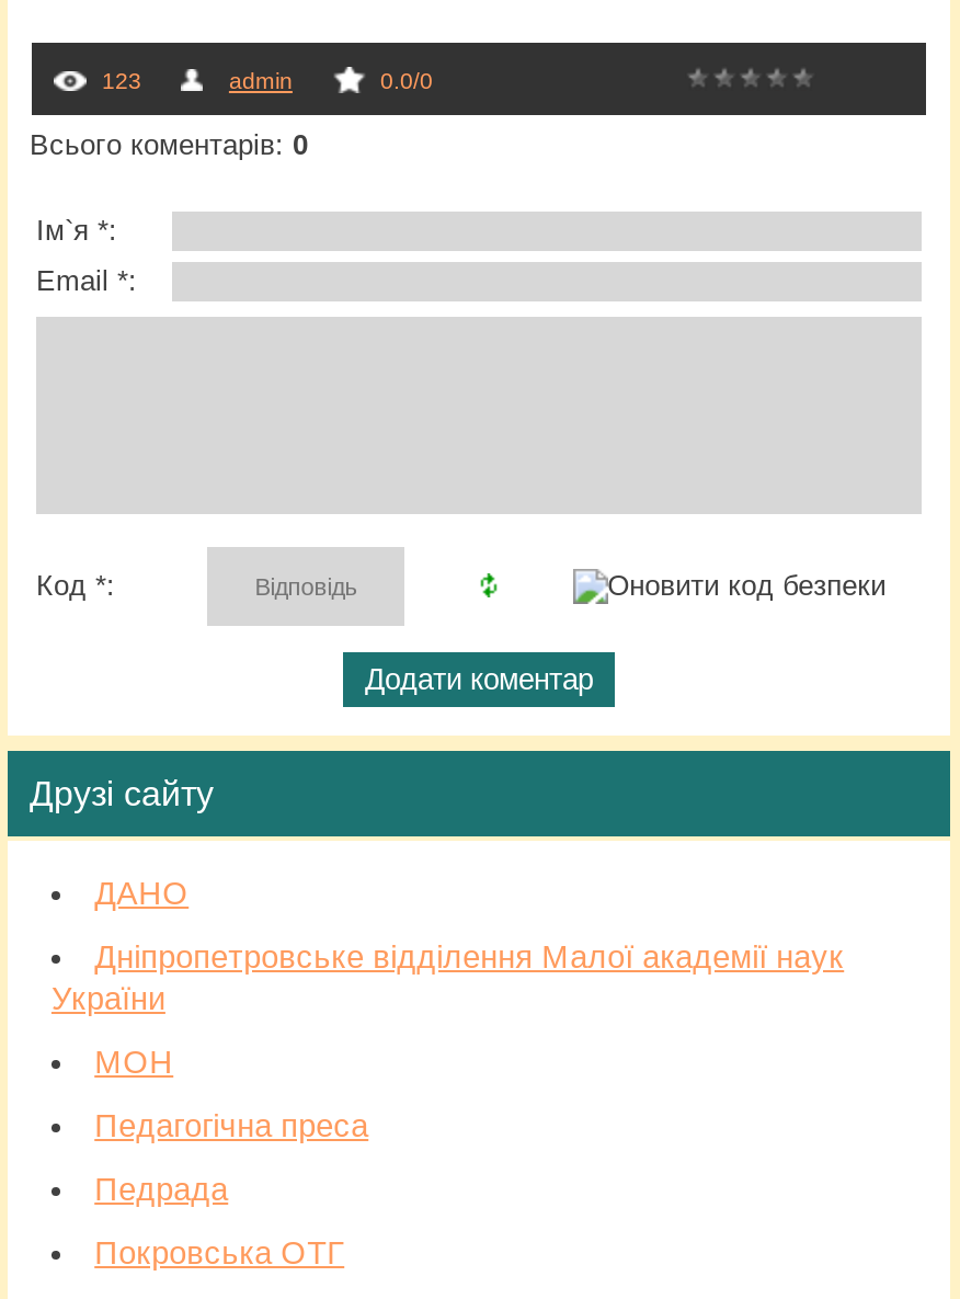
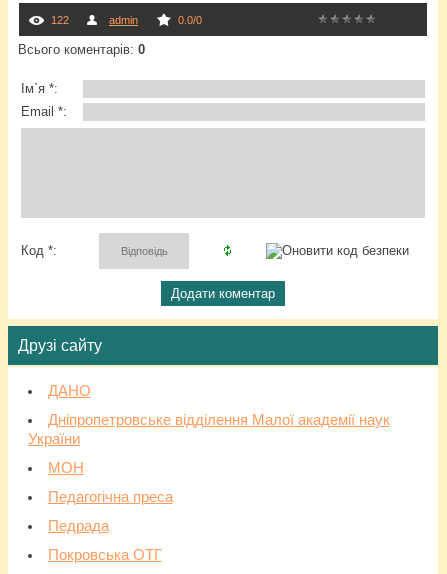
[102,66,141,93] 123 -> [51,14,69,26] 122

